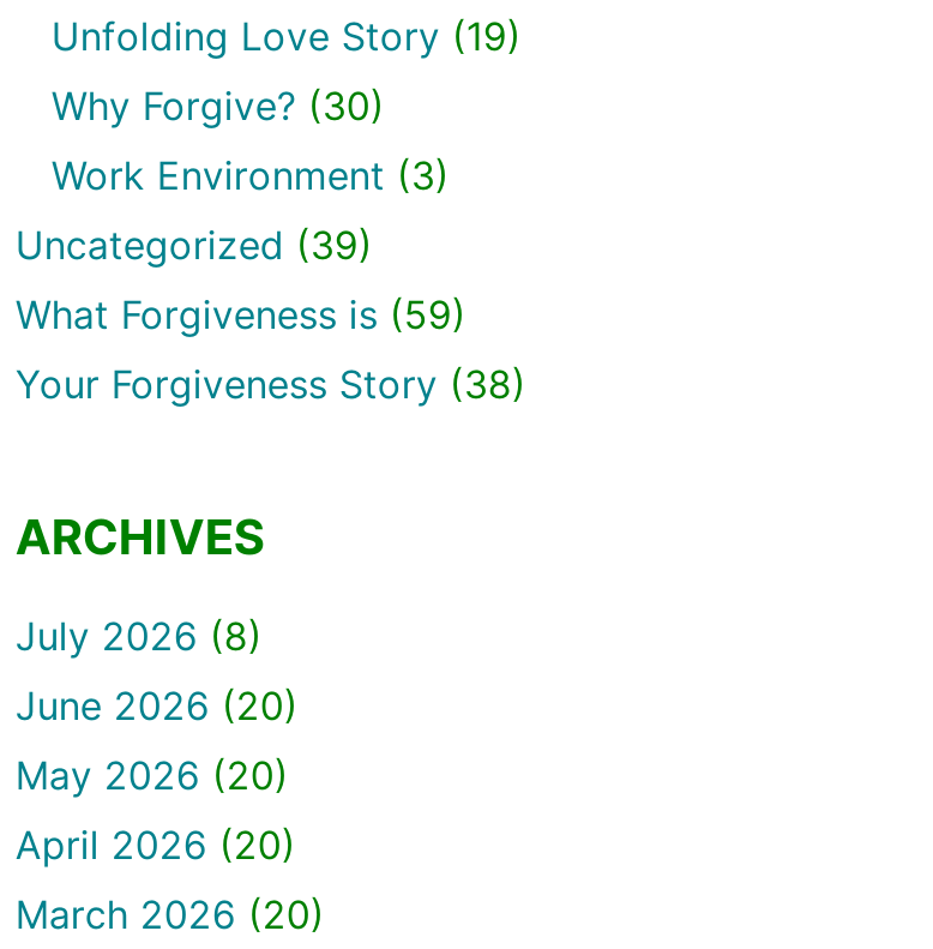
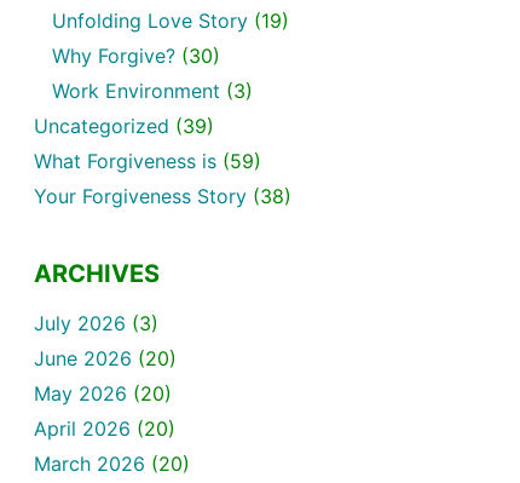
[15,611,262,659] July 2026 (8) -> [34,311,159,336] July 2026 (3)

